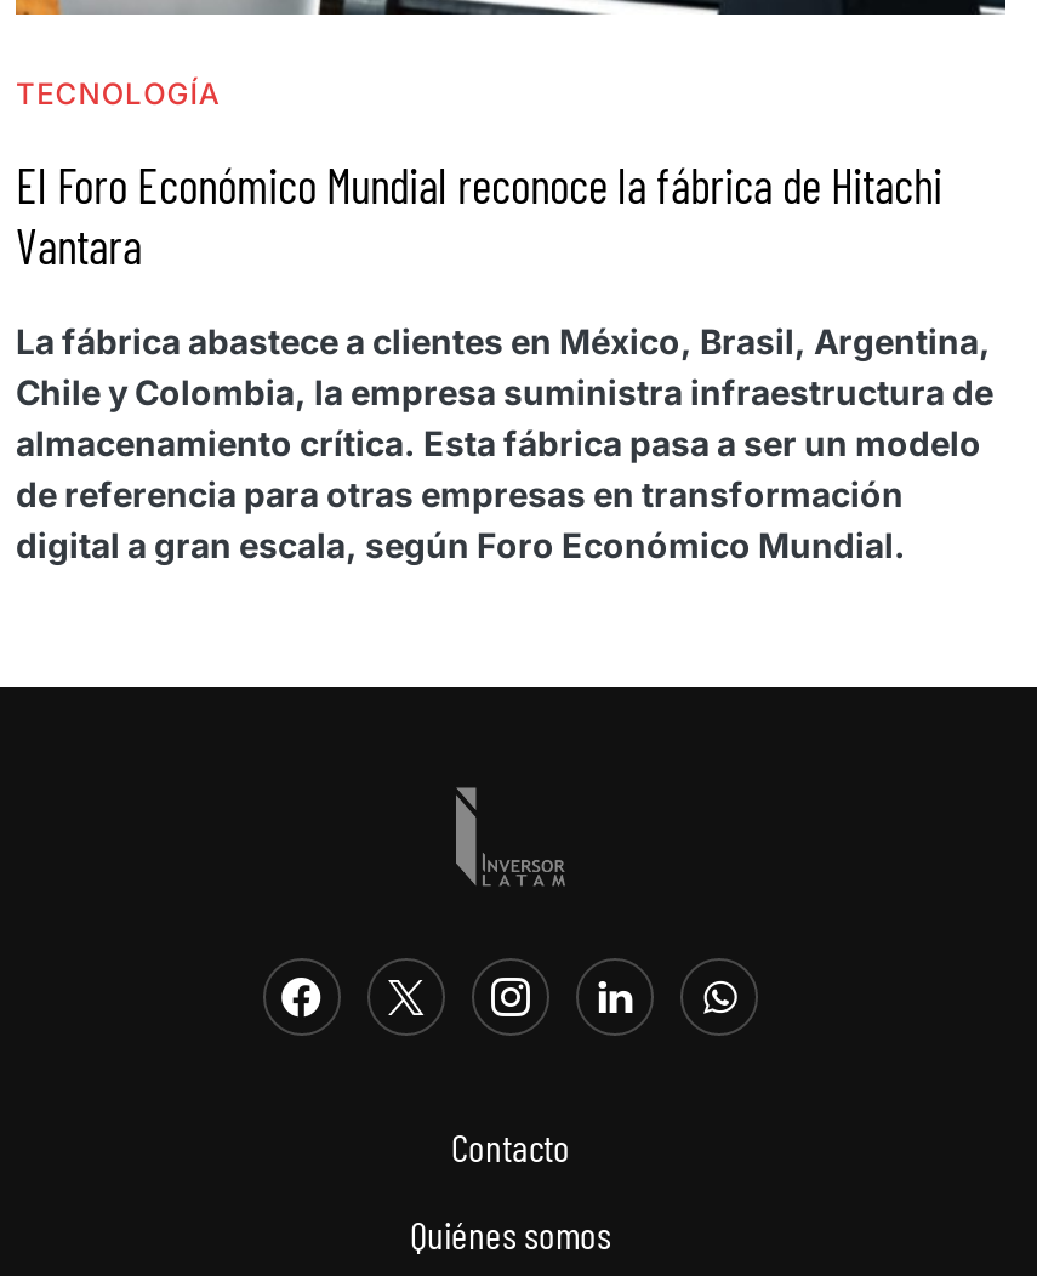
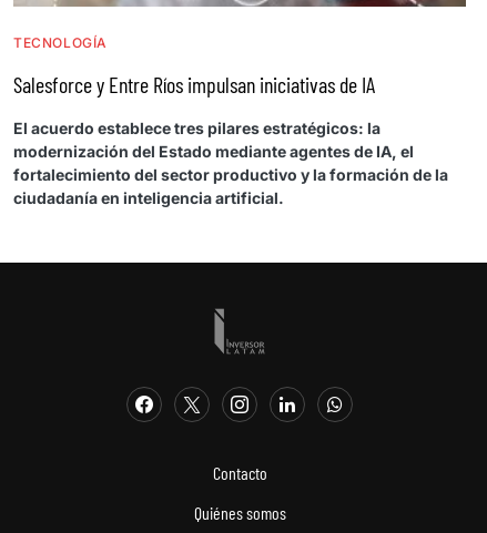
[16,156,942,275] El Foro Económico Mundial reconoce la fábrica de Hitachi | Vantara -> [13,71,375,98] Salesforce y Entre Ríos impulsan iniciativas de IA
[16,321,993,566] La fábrica abastece a clientes en México, Brasil, Argentina, | Chile y Colombia, la empresa suministra infraestructura de | almacenamiento crítica. Esta fábrica pasa a ser un modelo | de referencia para otras empresas en transformación | digital a gran escala, según Foro Económico Mundial. -> [13,119,448,207] El acuerdo establece tres pilares estratégicos: la | modernización del Estado mediante agentes de IA, el | fortalecimiento del sector productivo y la formación de la | ciudadanía en inteligencia artificial.

